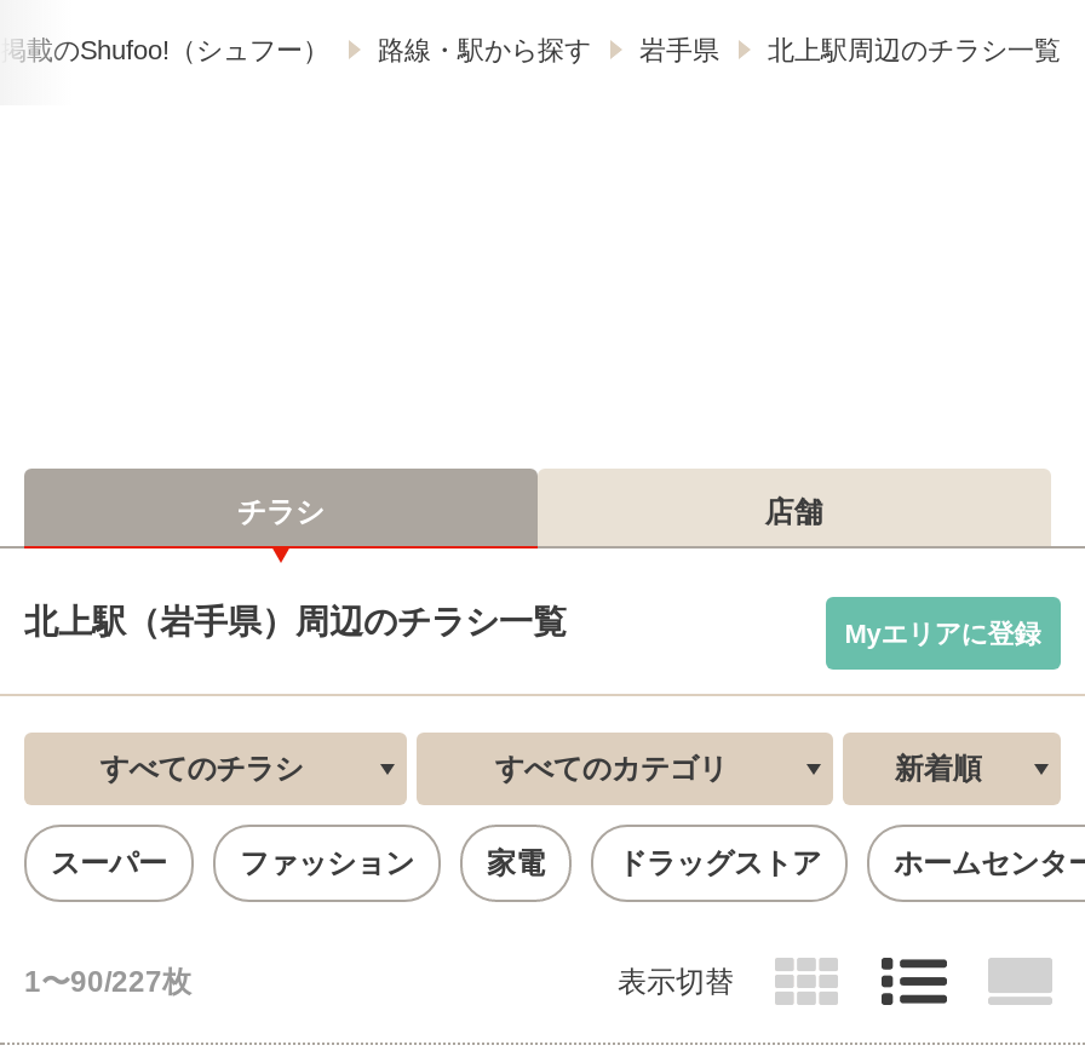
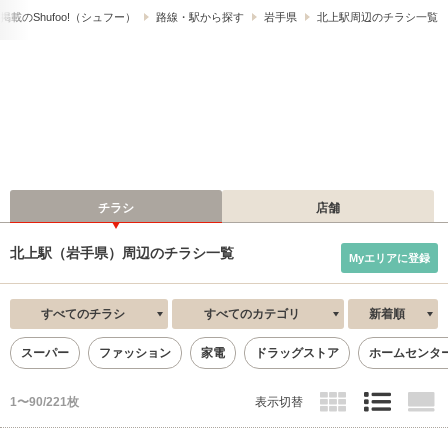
[24,965,191,999] 1〜90/227枚 -> [10,395,79,409] 1〜90/221枚

